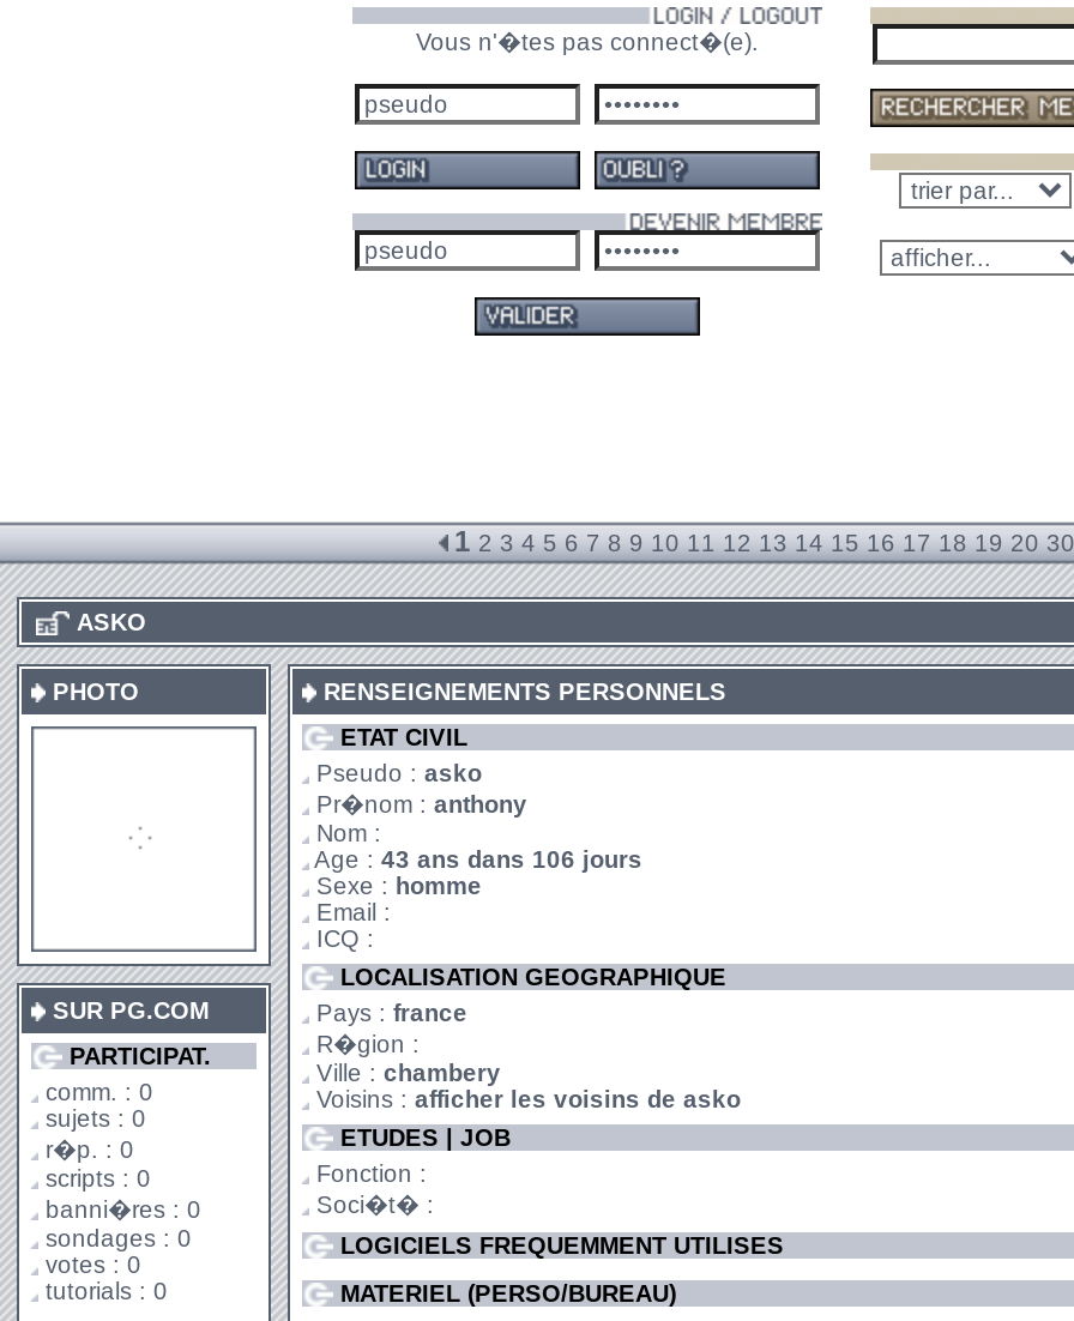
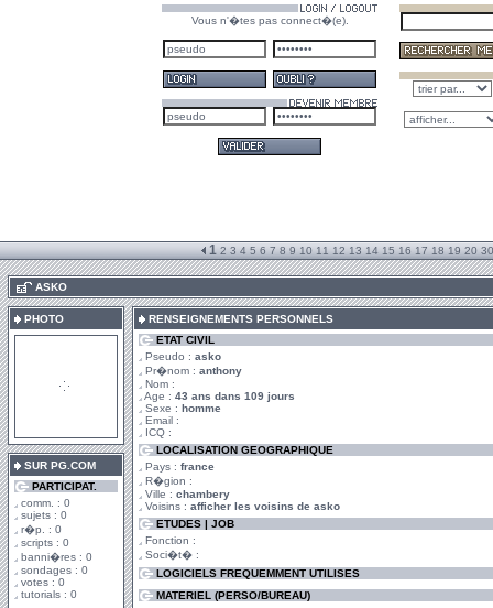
[309,846,642,873] Age : 43 ans dans 106 jours -> [142,390,295,402] Age : 43 ans dans 109 jours

